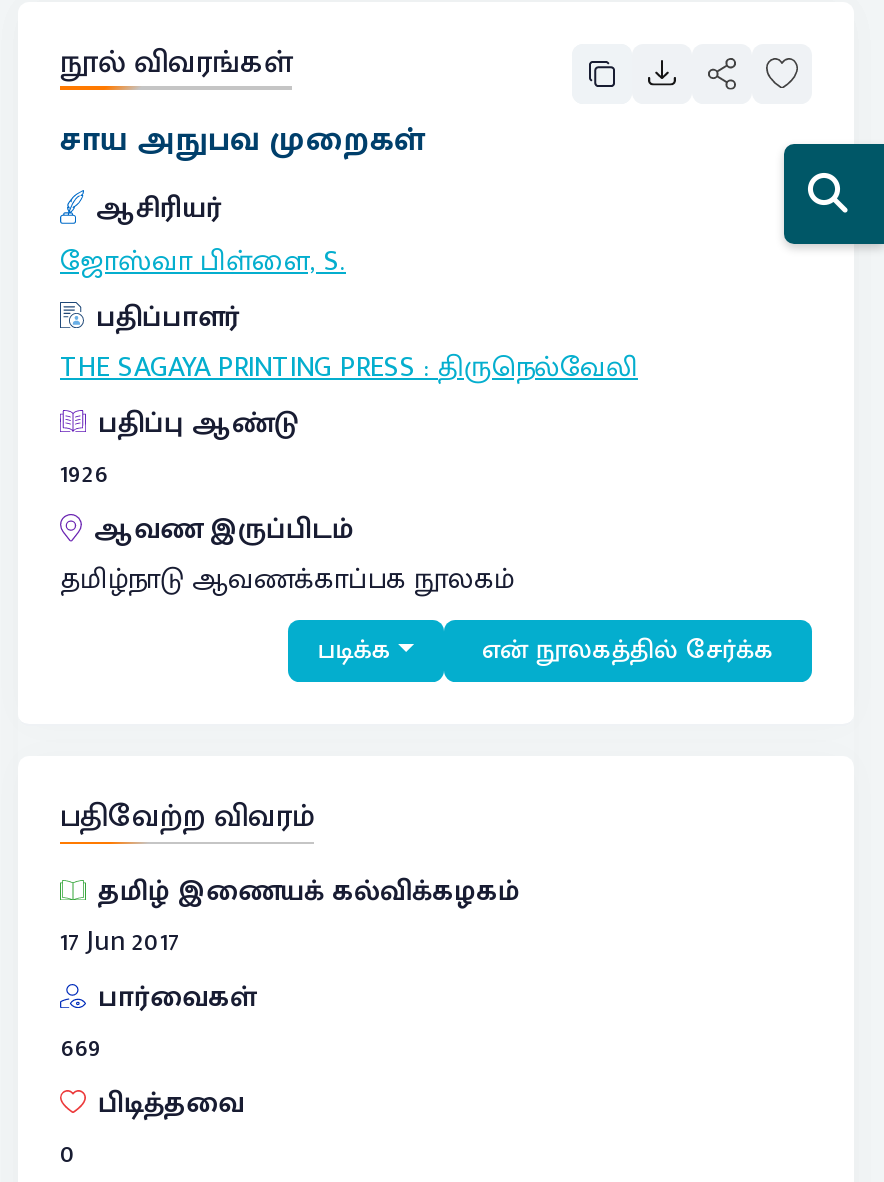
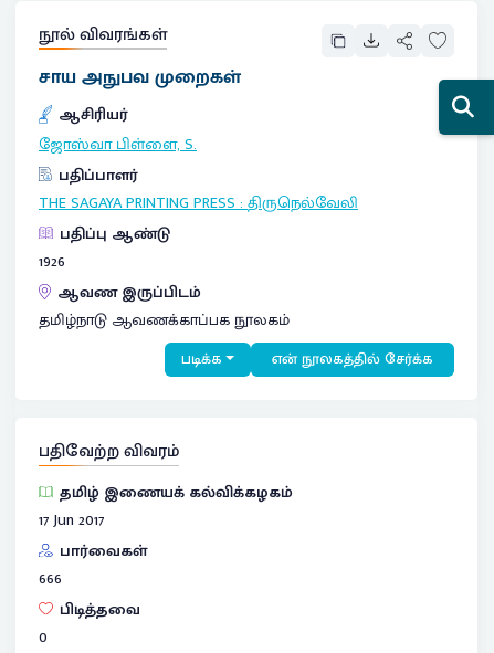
[60,1024,102,1072] 669 -> [39,566,62,592] 666

